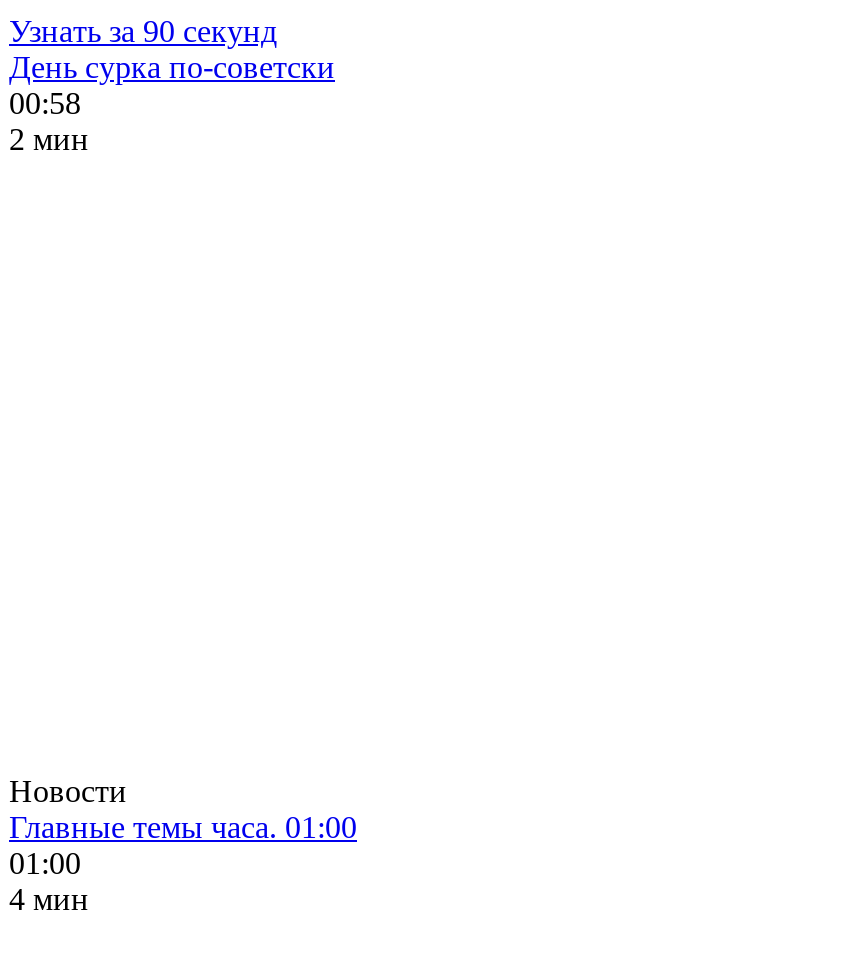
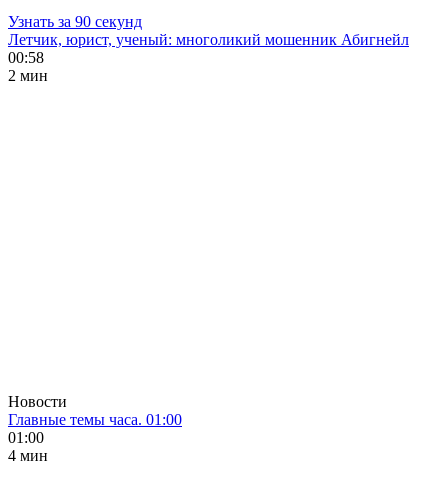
[9,50,335,84] День сурка по-советски -> [8,31,409,48] Летчик, юрист, ученый: многоликий мошенник Абигнейл

